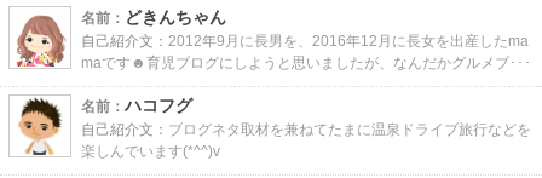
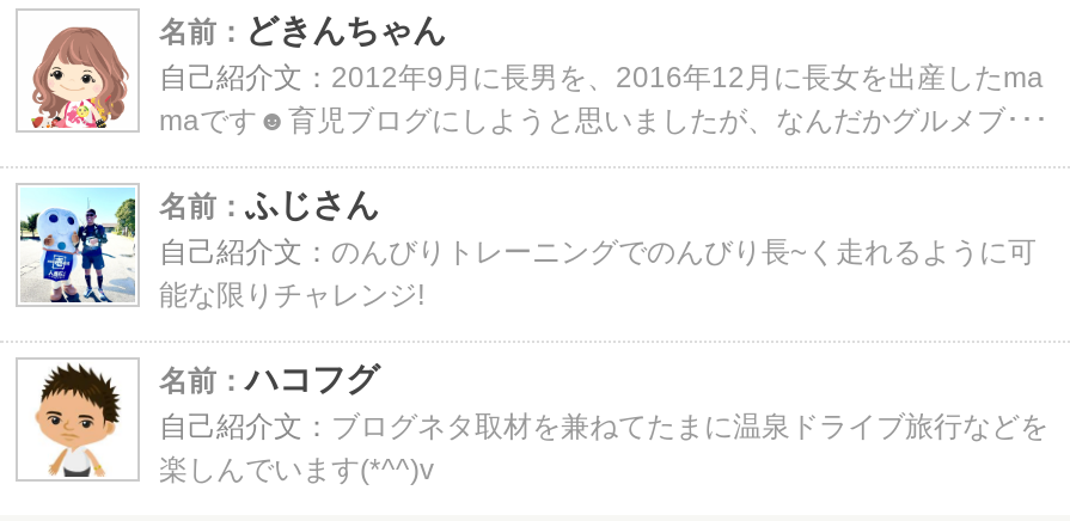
none -> [18,185,1037,312] [image] | 名前：ふじさん | 自己紹介文：のんびりトレーニングでのんびり長~く走れるように可 | 能な限りチャレンジ!

